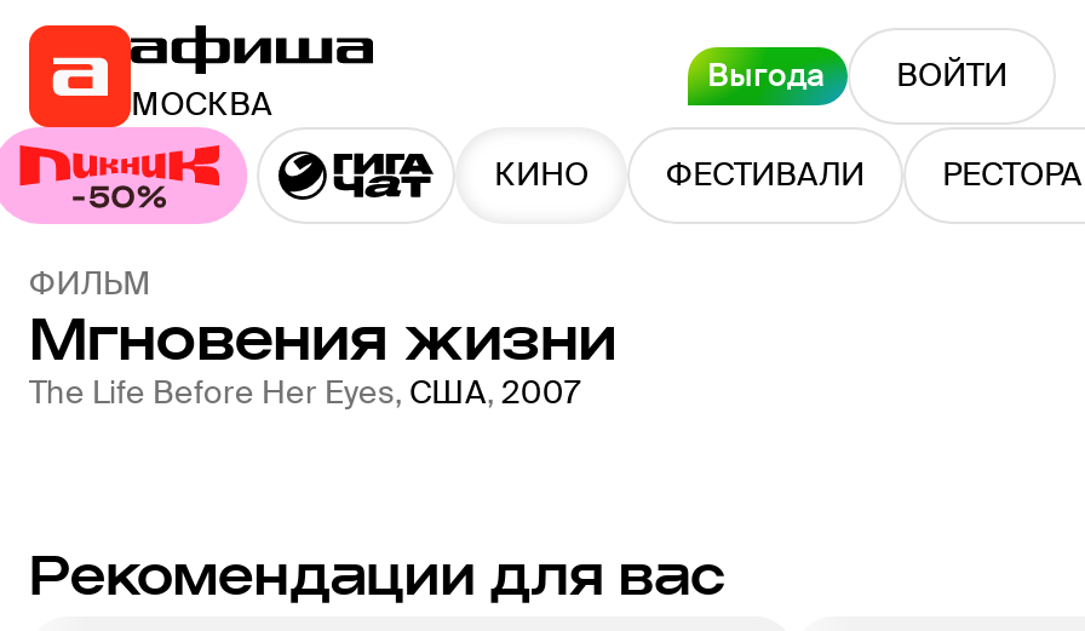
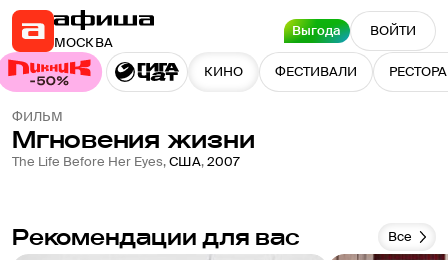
none -> [388,228,412,245] Все

